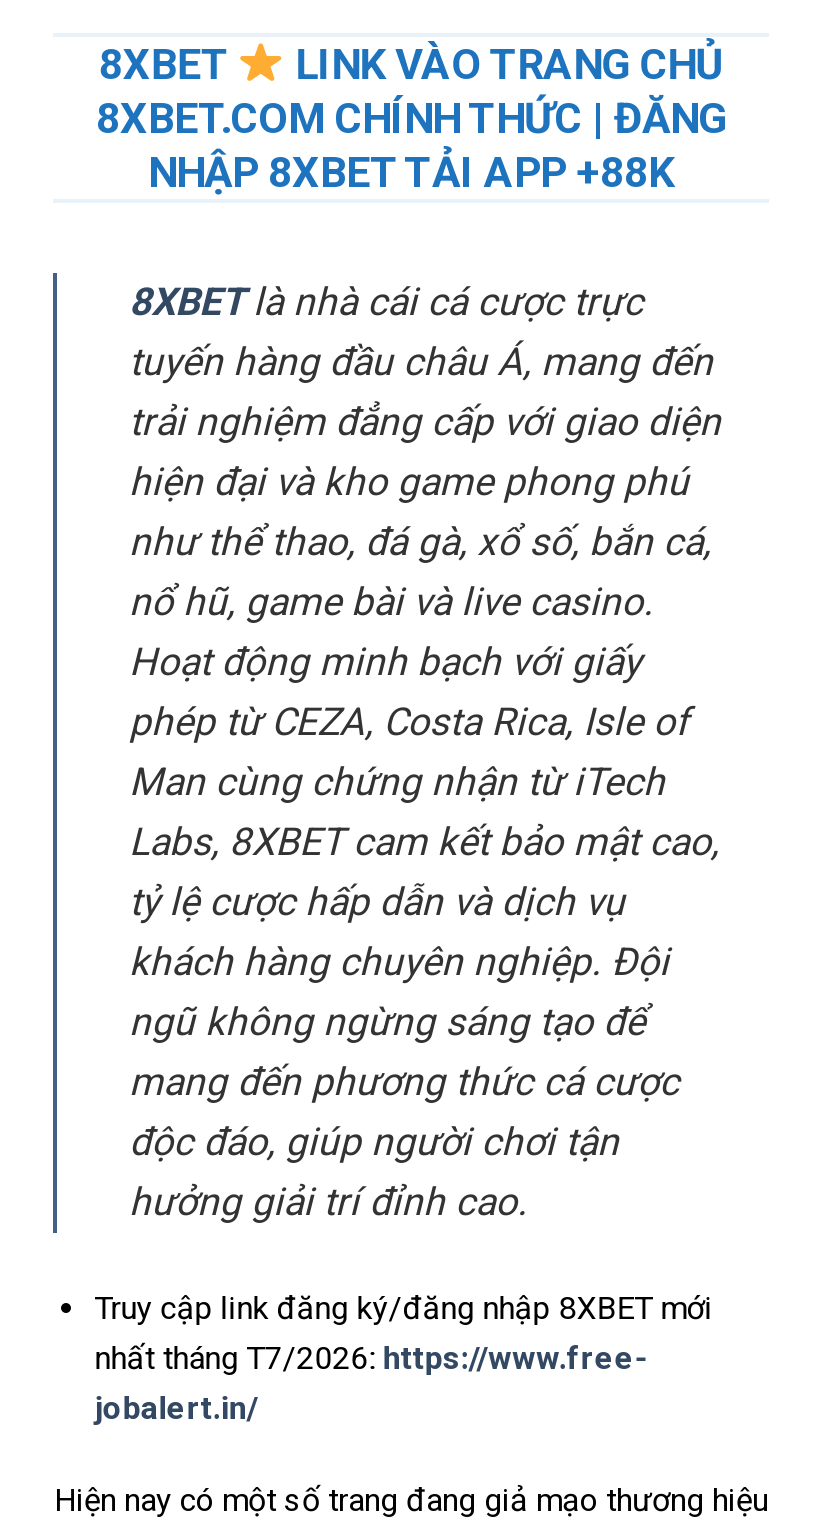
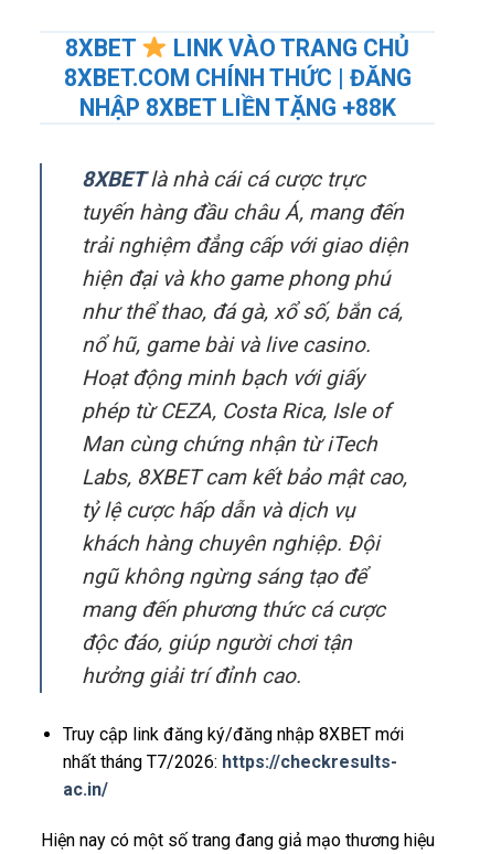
[148,146,674,196] NHẬP 8XBET TẢI APP +88K -> [79,93,396,121] NHẬP 8XBET LIỀN TẶNG +88K
[95,1339,647,1427] nhất tháng T7/2026: https://www.free- | jobalert.in/ -> [63,751,397,800] nhất tháng T7/2026: https://checkresults- | ac.in/

